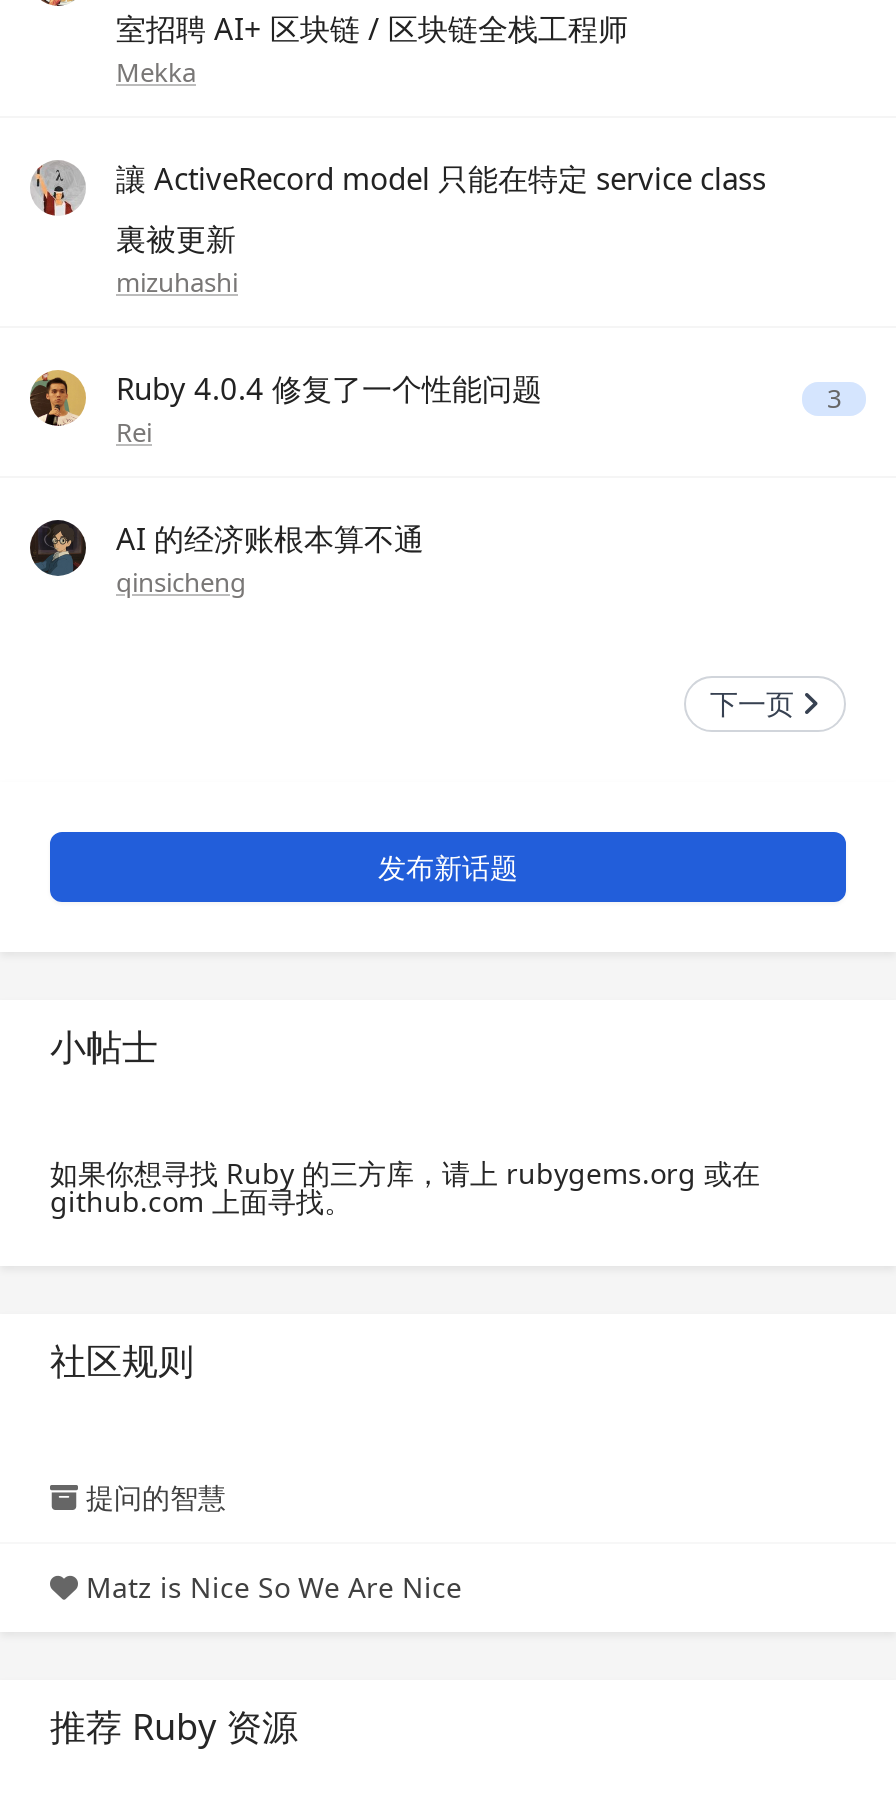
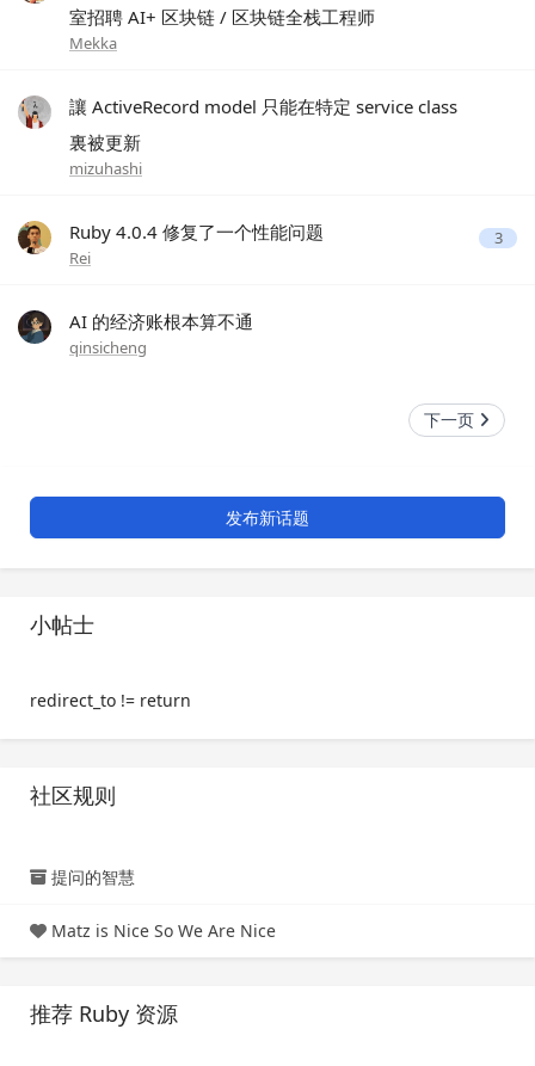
[50,1154,760,1220] 如果你想寻找 Ruby 的三方库，请上 rubygems.org 或在 | github.com 上面寻找。 -> [30,689,191,711] redirect_to != return

